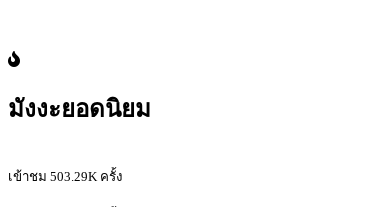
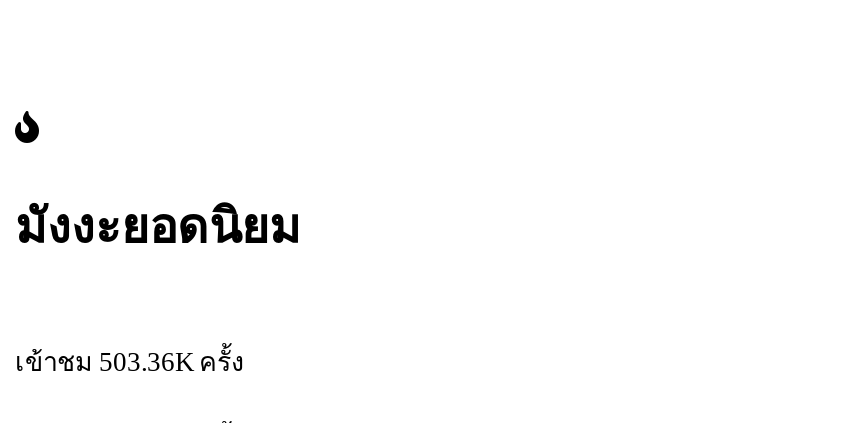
[8,169,123,184] เข้าชม 503.29K ครั้ง -> [15,347,245,377] เข้าชม 503.36K ครั้ง

